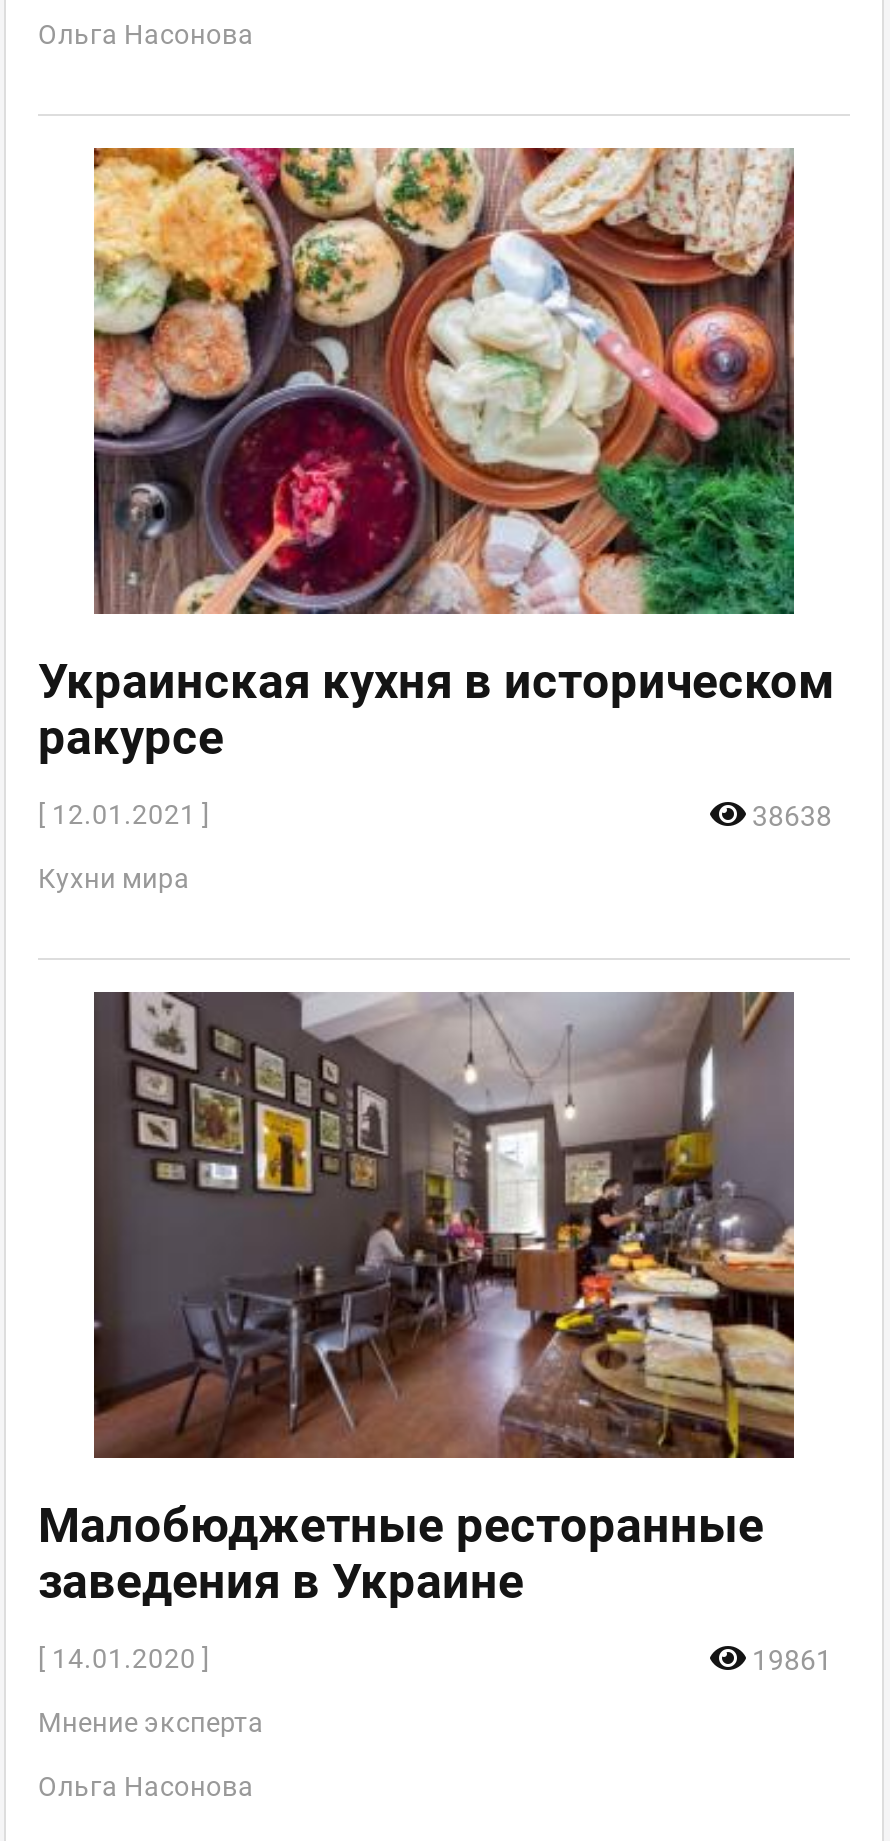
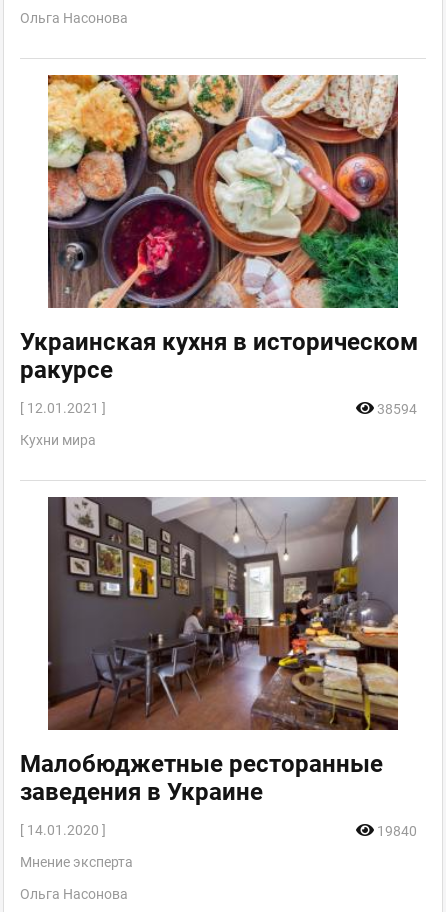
[746,801,832,833] 38638 -> [374,401,417,417] 38594
[746,1643,832,1675] 19861 -> [374,823,417,839] 19840

